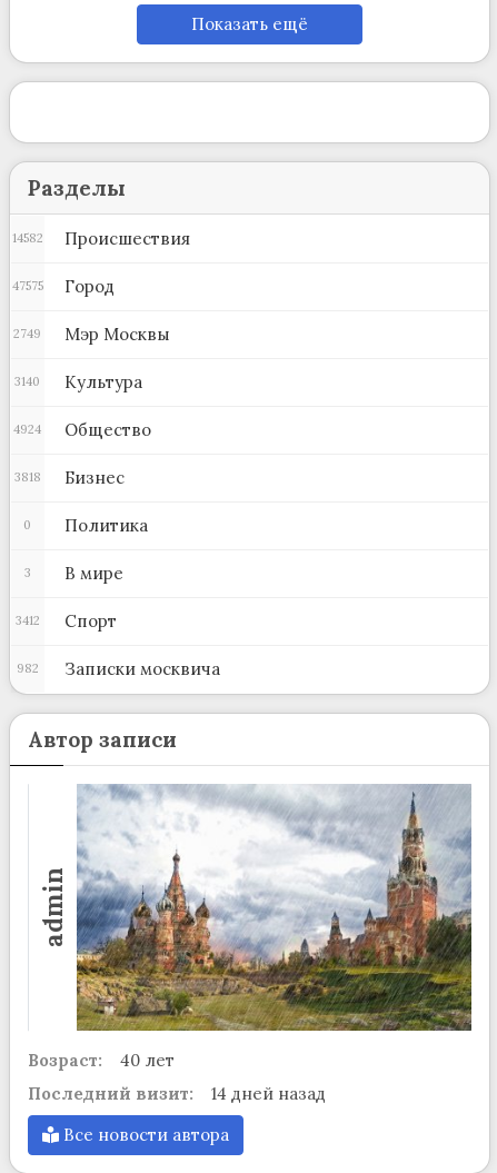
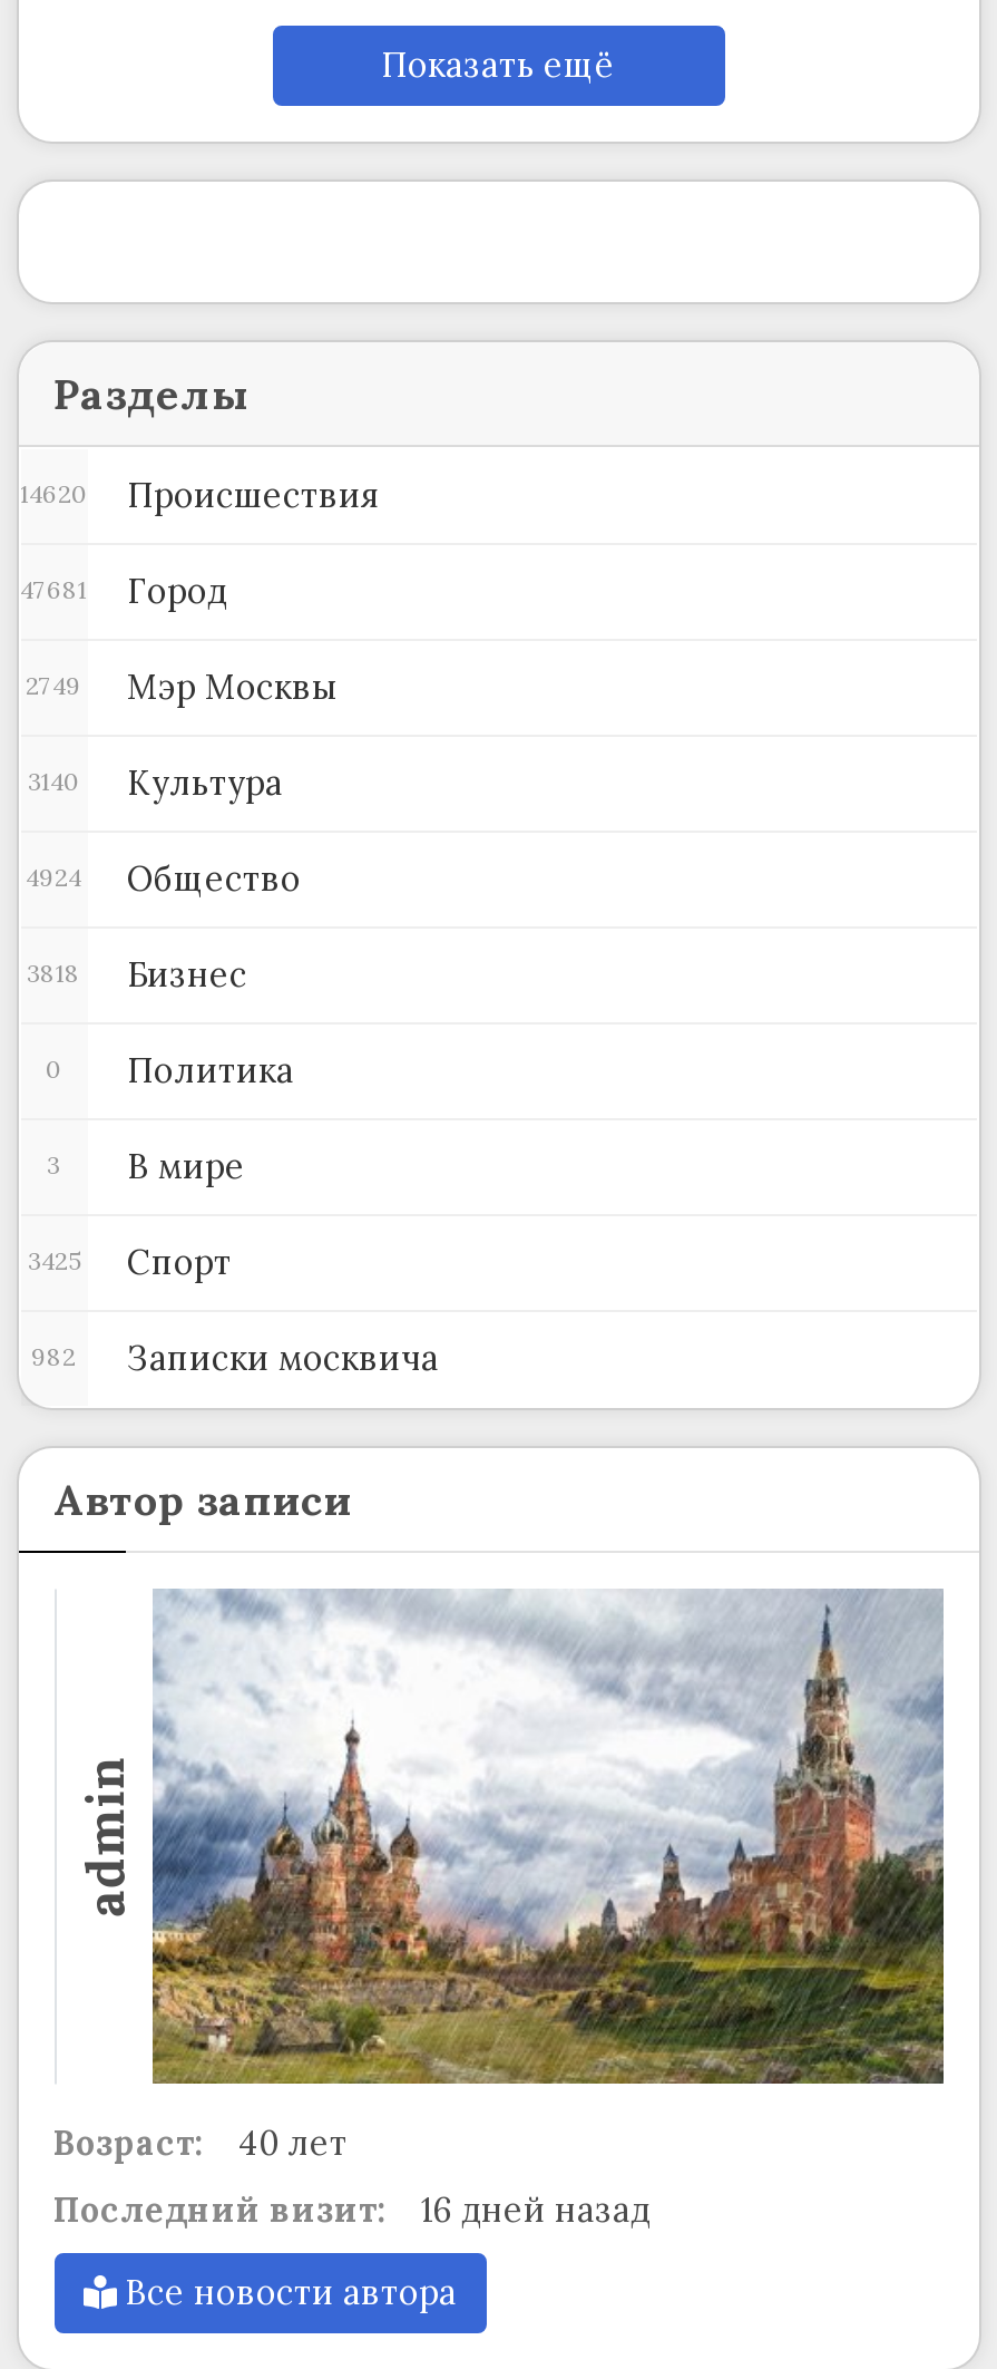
[12,228,190,249] 14582 Происшествия -> [20,474,379,516] 14620 Происшествия
[12,276,114,297] 47575 Город -> [20,570,227,612] 47681 Город
[15,610,116,632] 3412 Спорт -> [28,1241,232,1283] 3425 Спорт
[27,1083,325,1104] Последний визит: 14 дней назад -> [53,2188,651,2230] Последний визит: 16 дней назад

